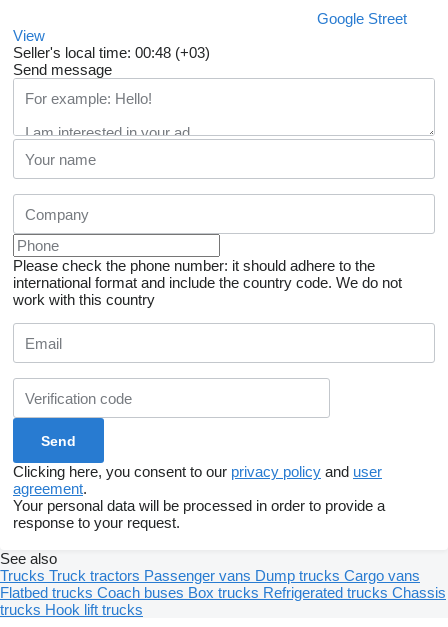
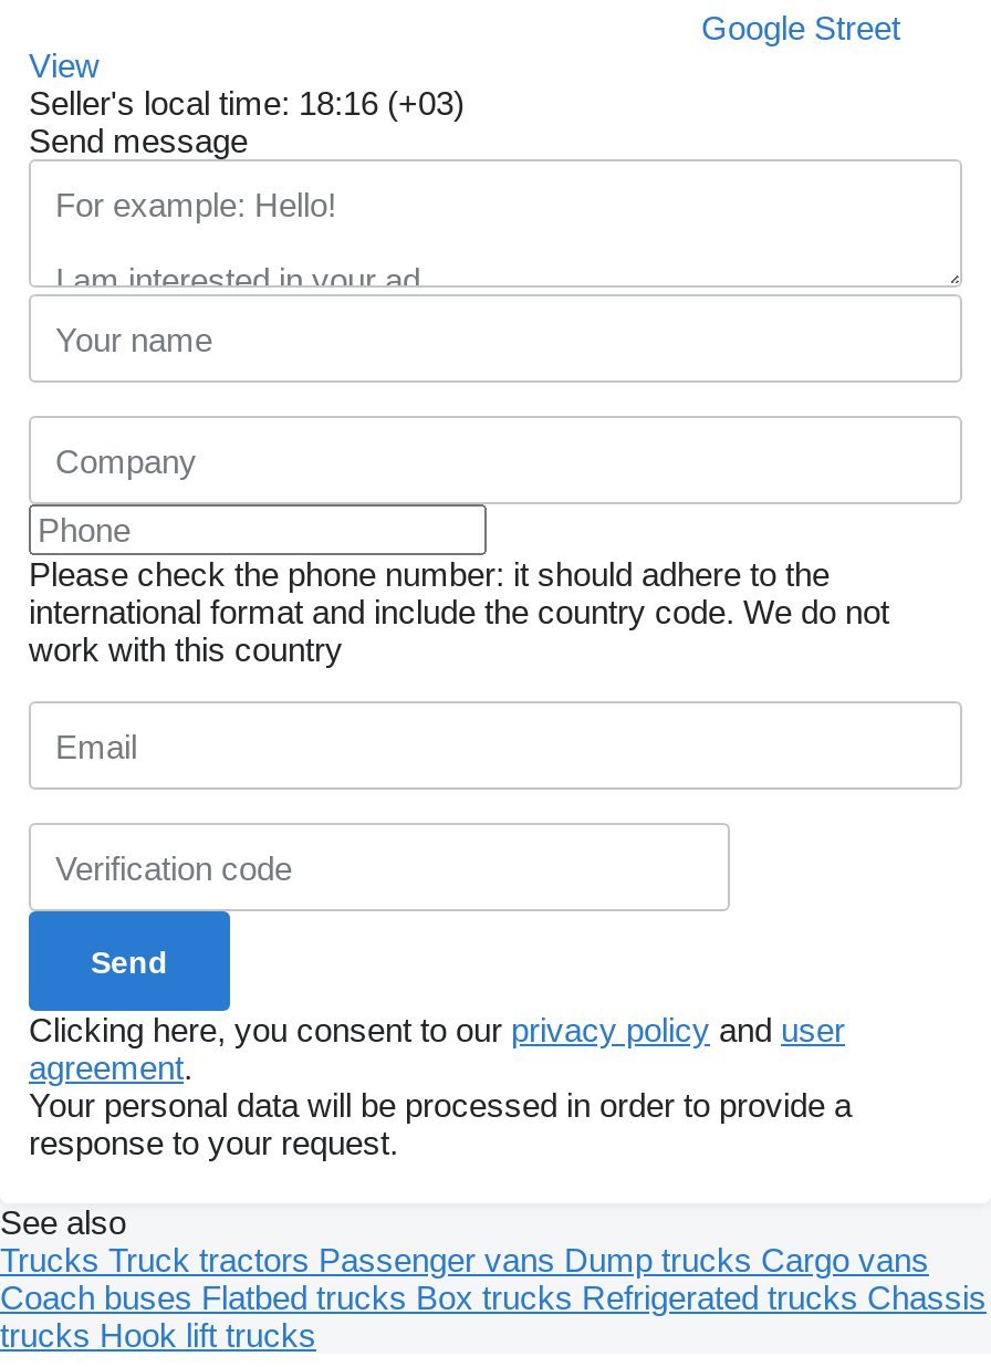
[13,44,210,61] Seller's local time: 00:48 (+03) -> [29,84,465,122] Seller's local time: 18:16 (+03)
[0,584,446,601] Flatbed trucks Coach buses Box trucks Refrigerated trucks Chassis -> [0,1279,987,1316] Coach buses Flatbed trucks Box trucks Refrigerated trucks Chassis

